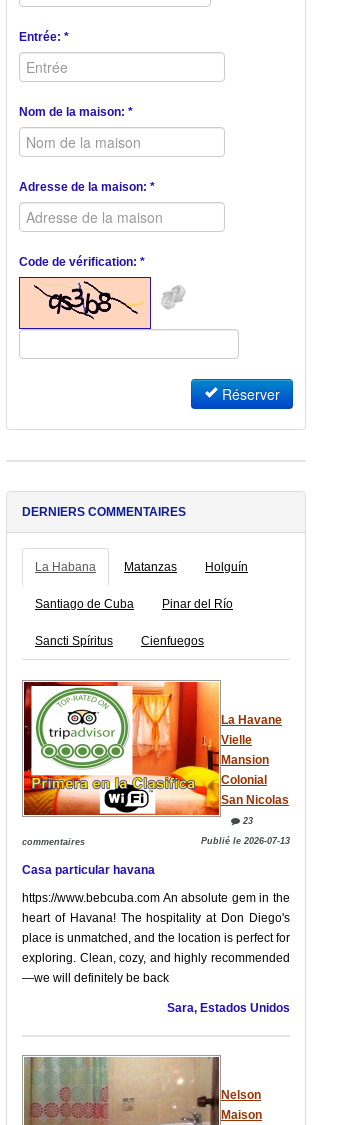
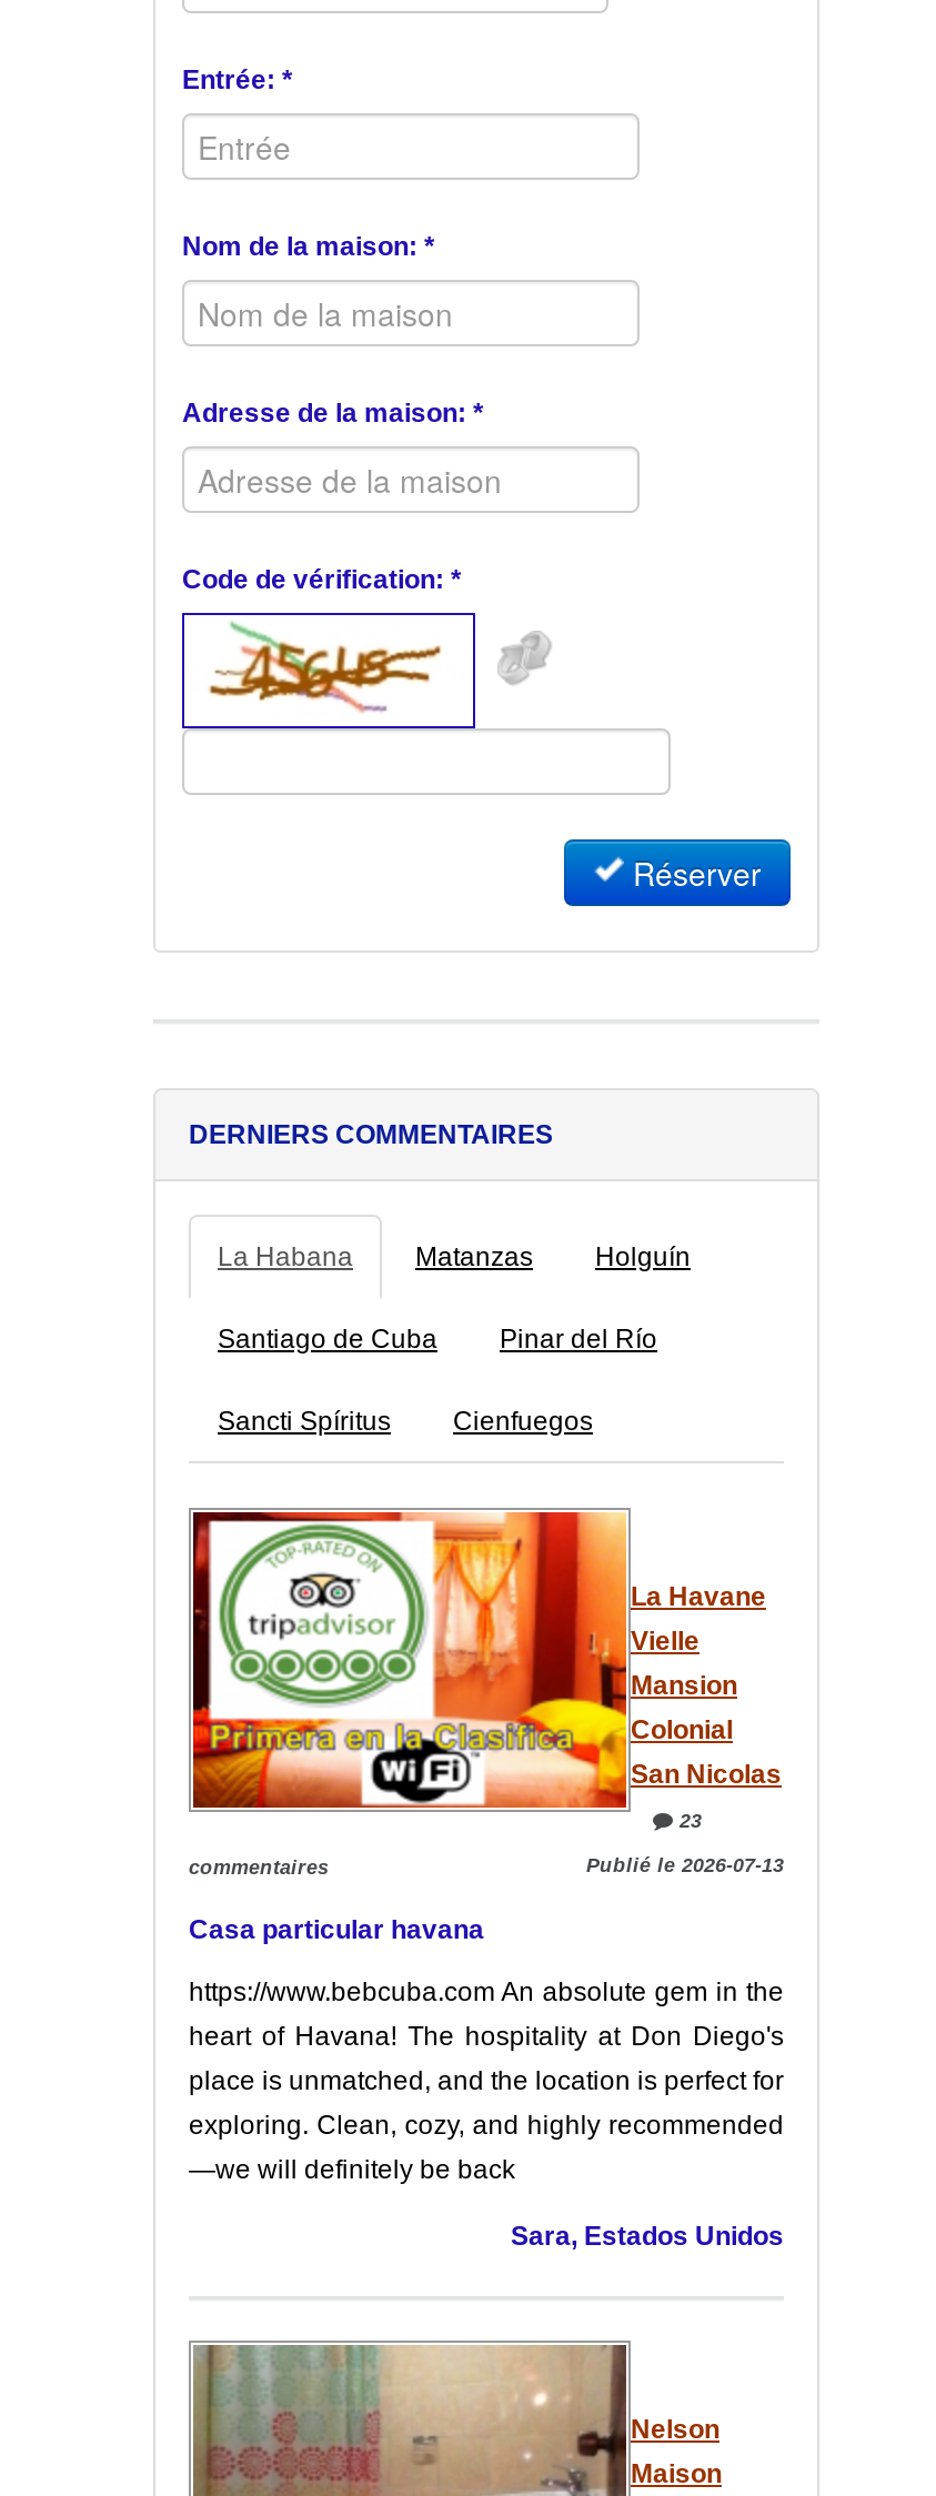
[20,278,150,328] [image] -> [184,615,473,726] [image]

